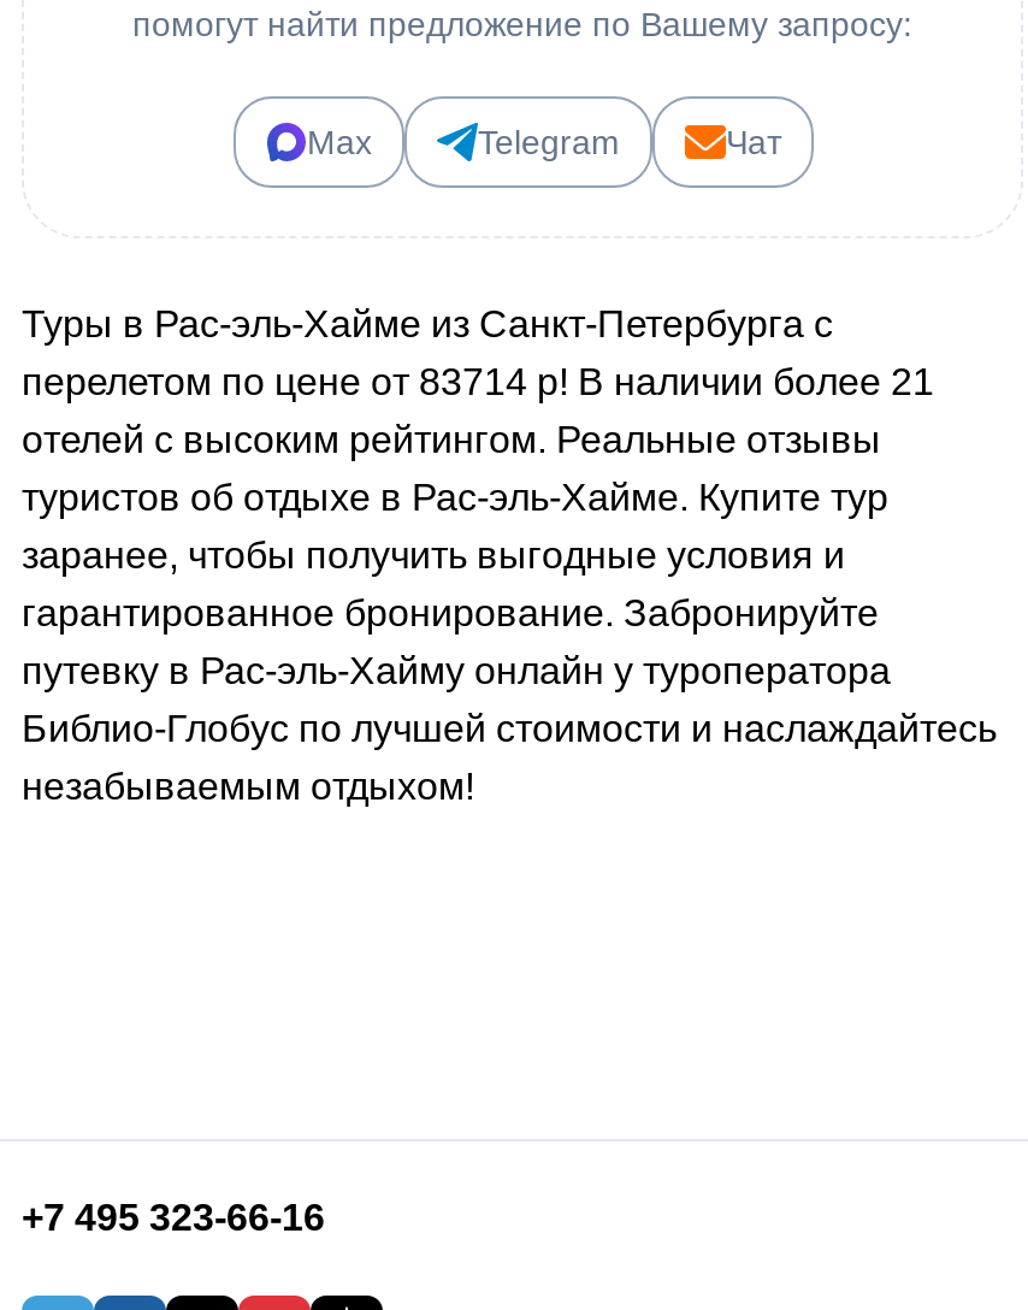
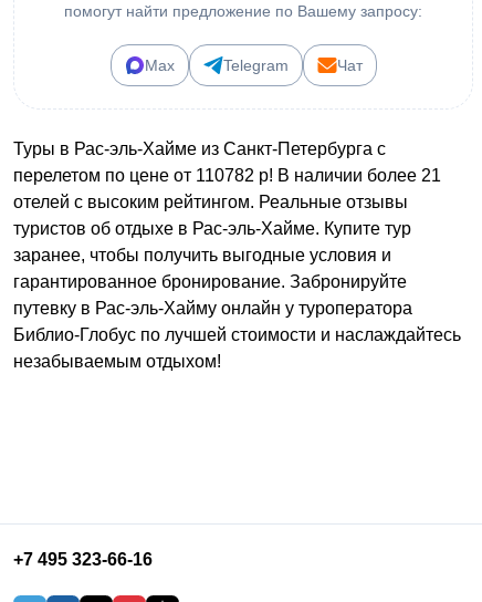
[22,361,934,402] перелетом по цене от 83714 р! В наличии более 21 -> [13,166,441,185] перелетом по цене от 110782 р! В наличии более 21

